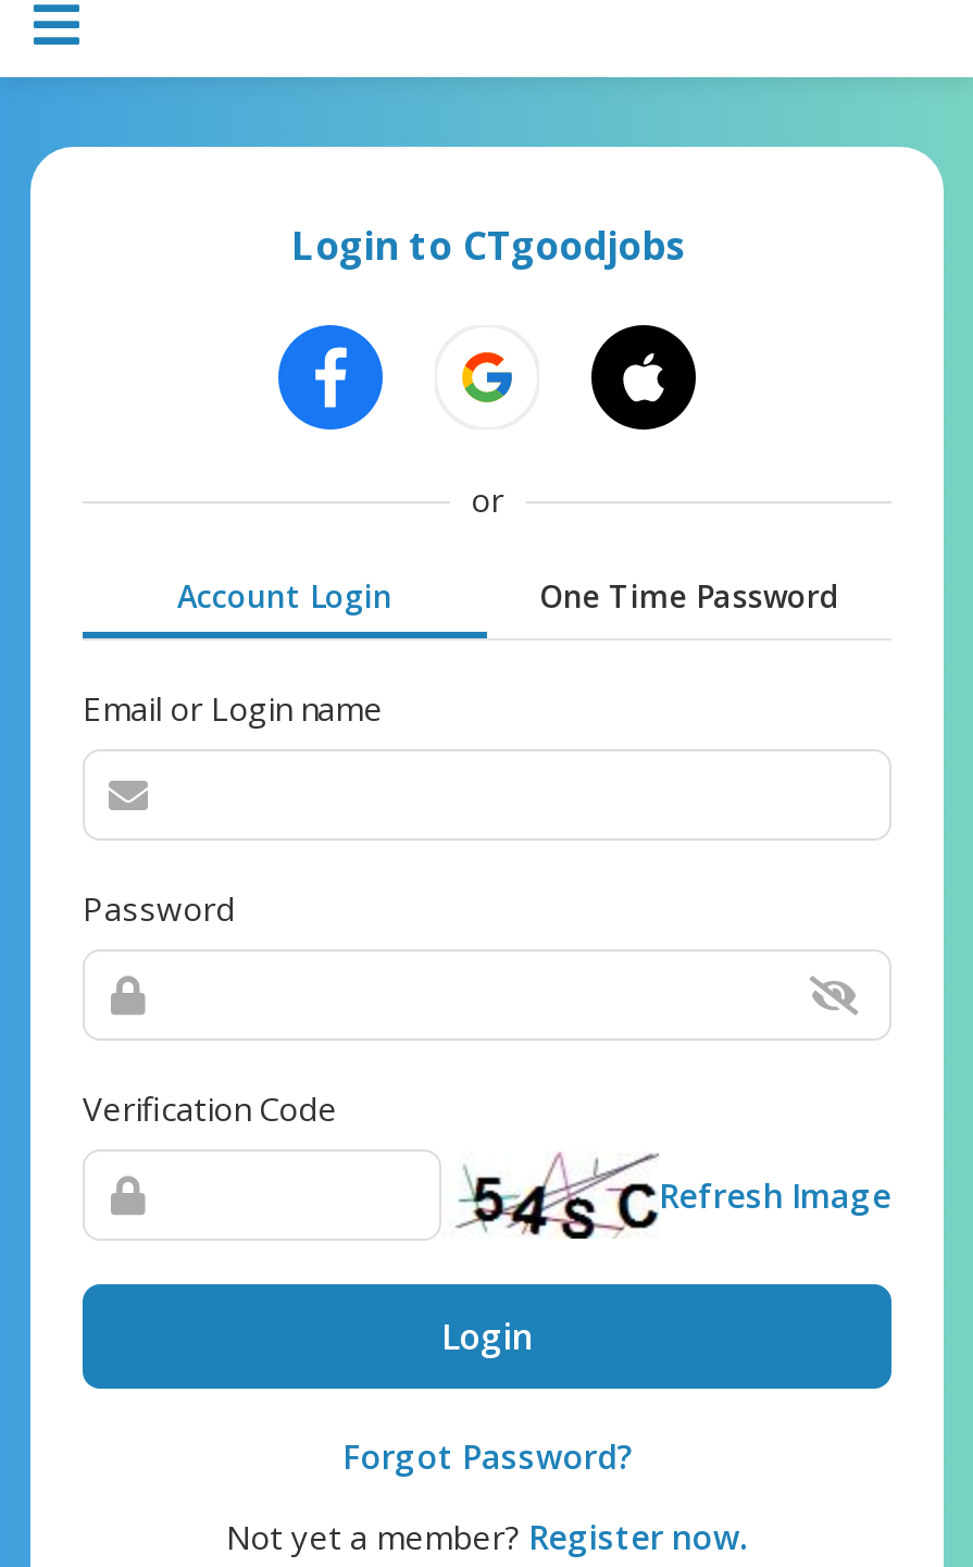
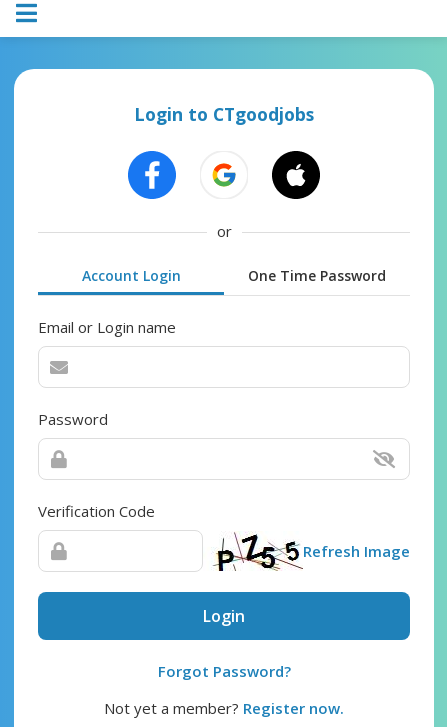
[457,1152,659,1241] [image] -> [213,532,303,572] [image]

